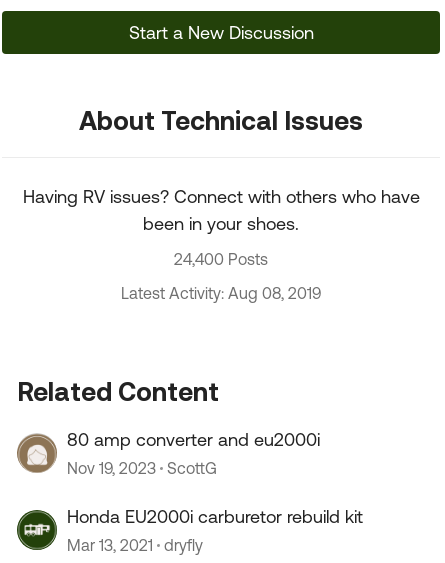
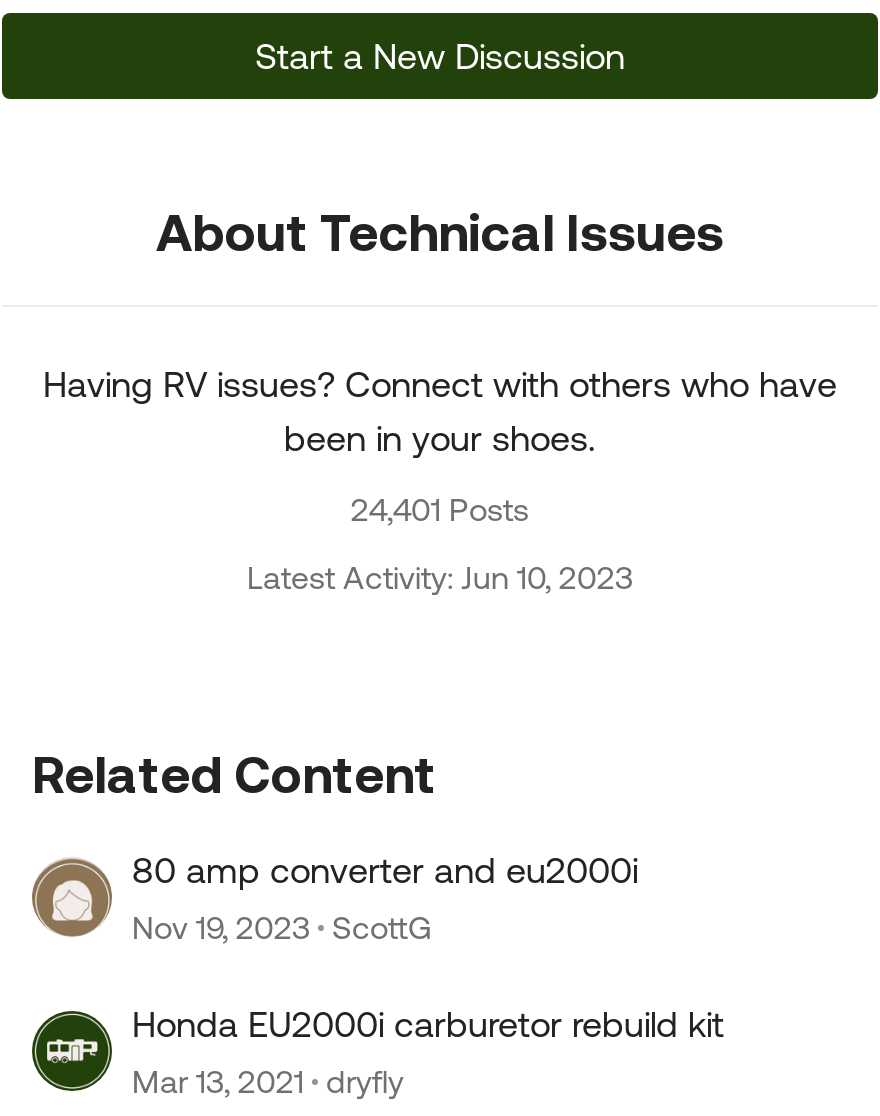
[174,250,268,268] 24,400 Posts -> [351,491,529,527] 24,401 Posts
[121,284,321,302] Latest Activity: Aug 08, 2019 -> [247,559,633,595] Latest Activity: Jun 10, 2023

